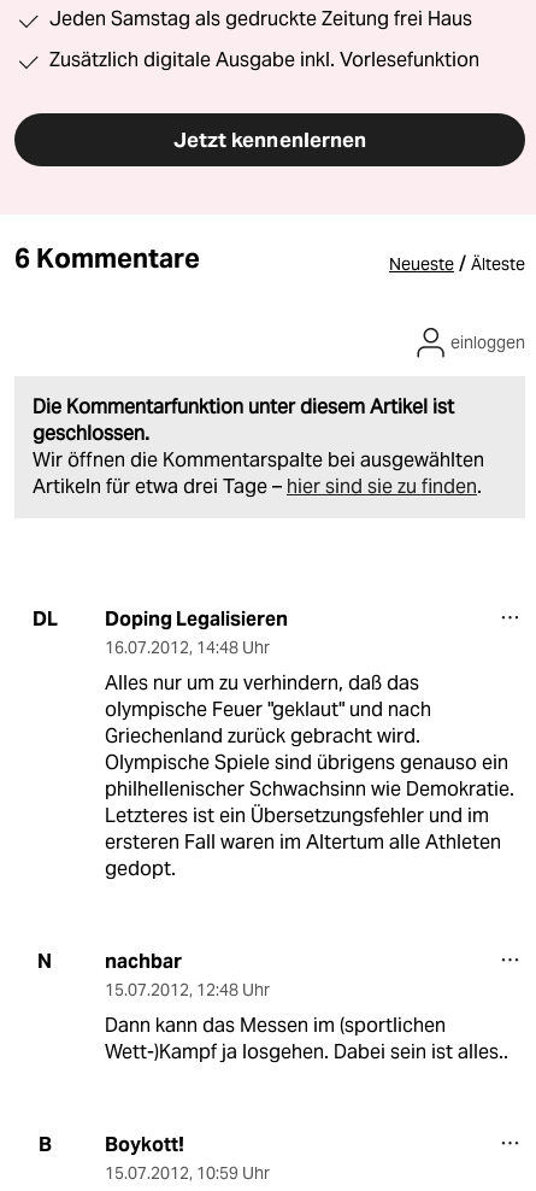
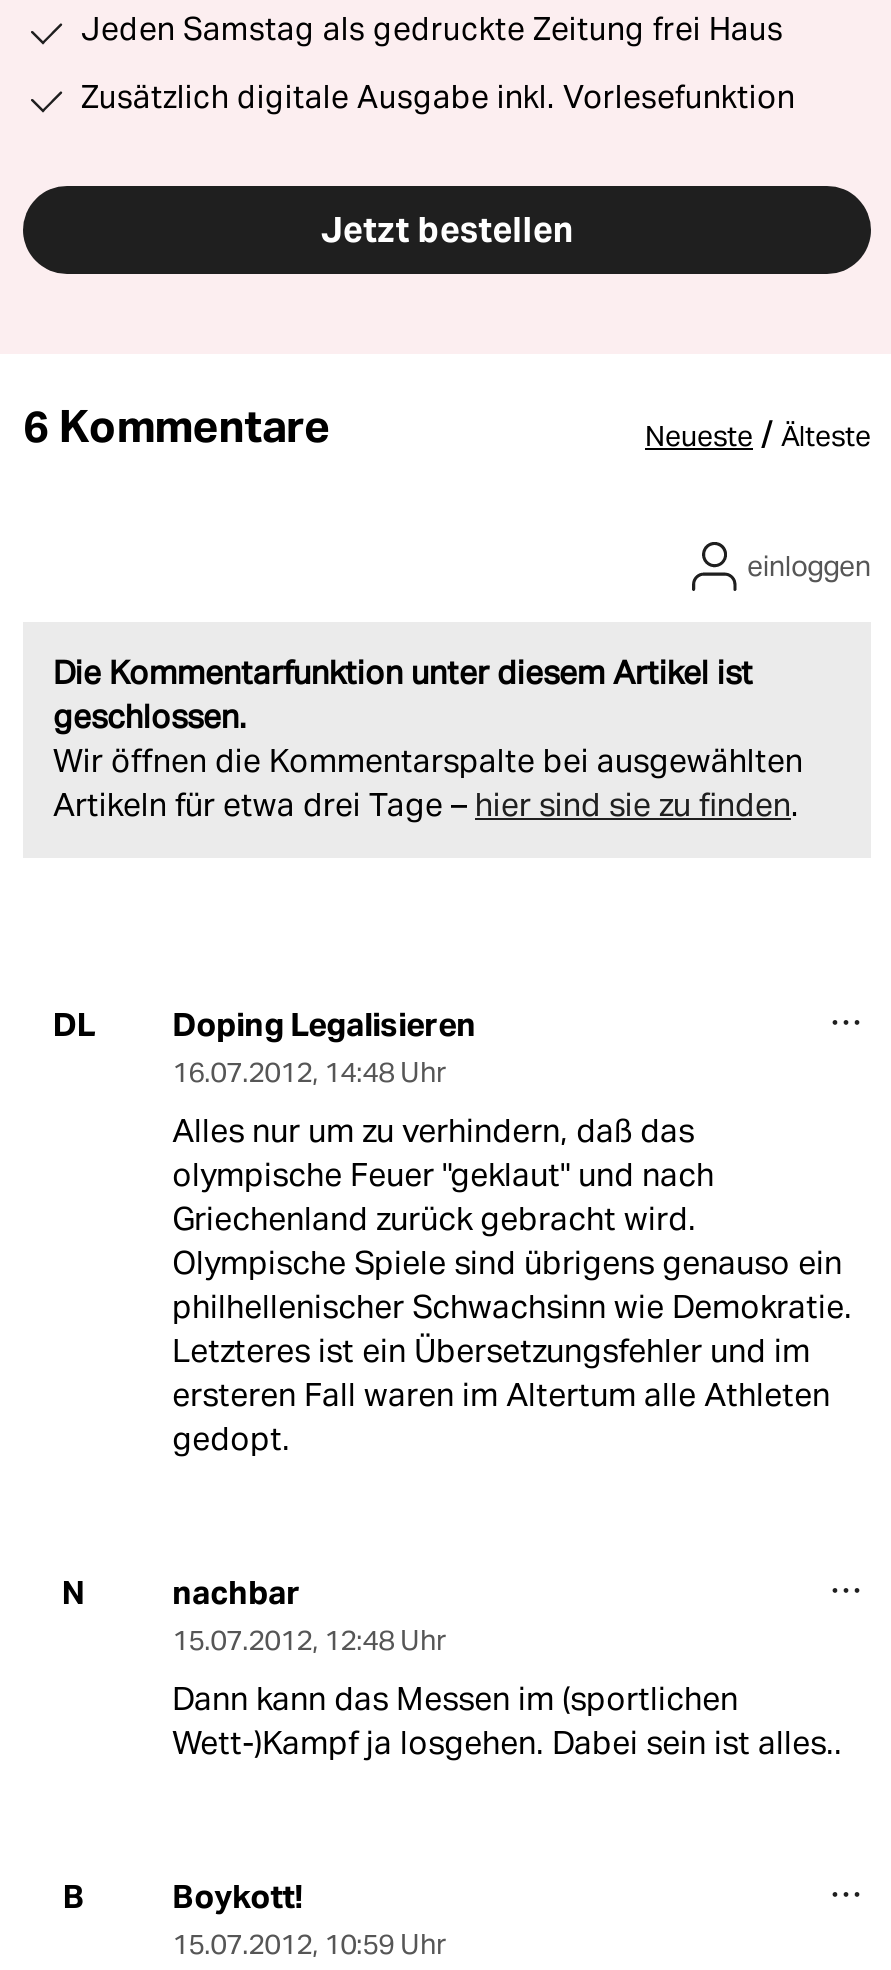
[173,126,367,153] Jetzt kennenlernen -> [321,207,573,251] Jetzt bestellen

